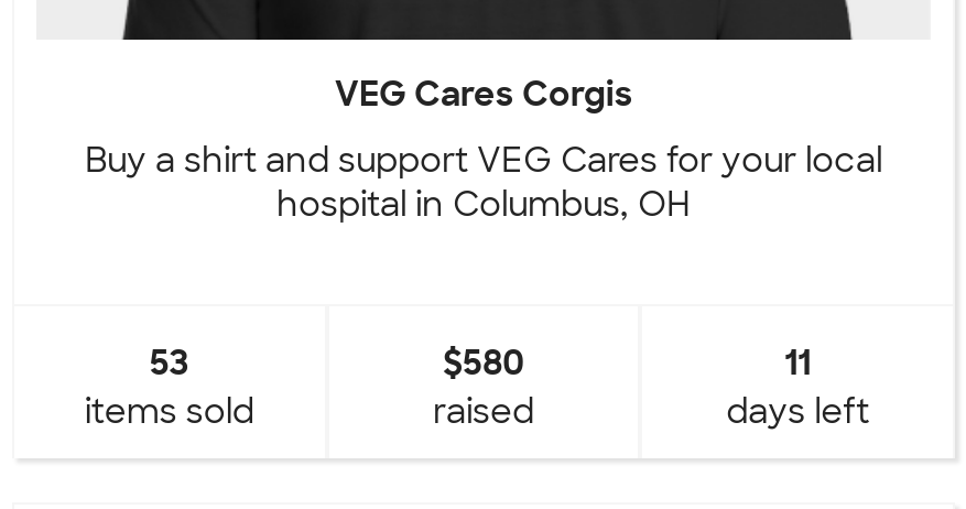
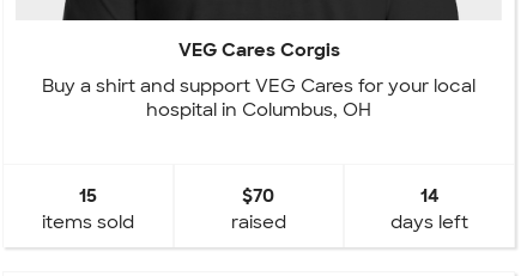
[149,340,189,384] 53 -> [79,184,97,208] 15
[443,340,524,384] $580 -> [243,184,275,208] $70
[784,340,811,384] 11 -> [420,184,439,208] 14

